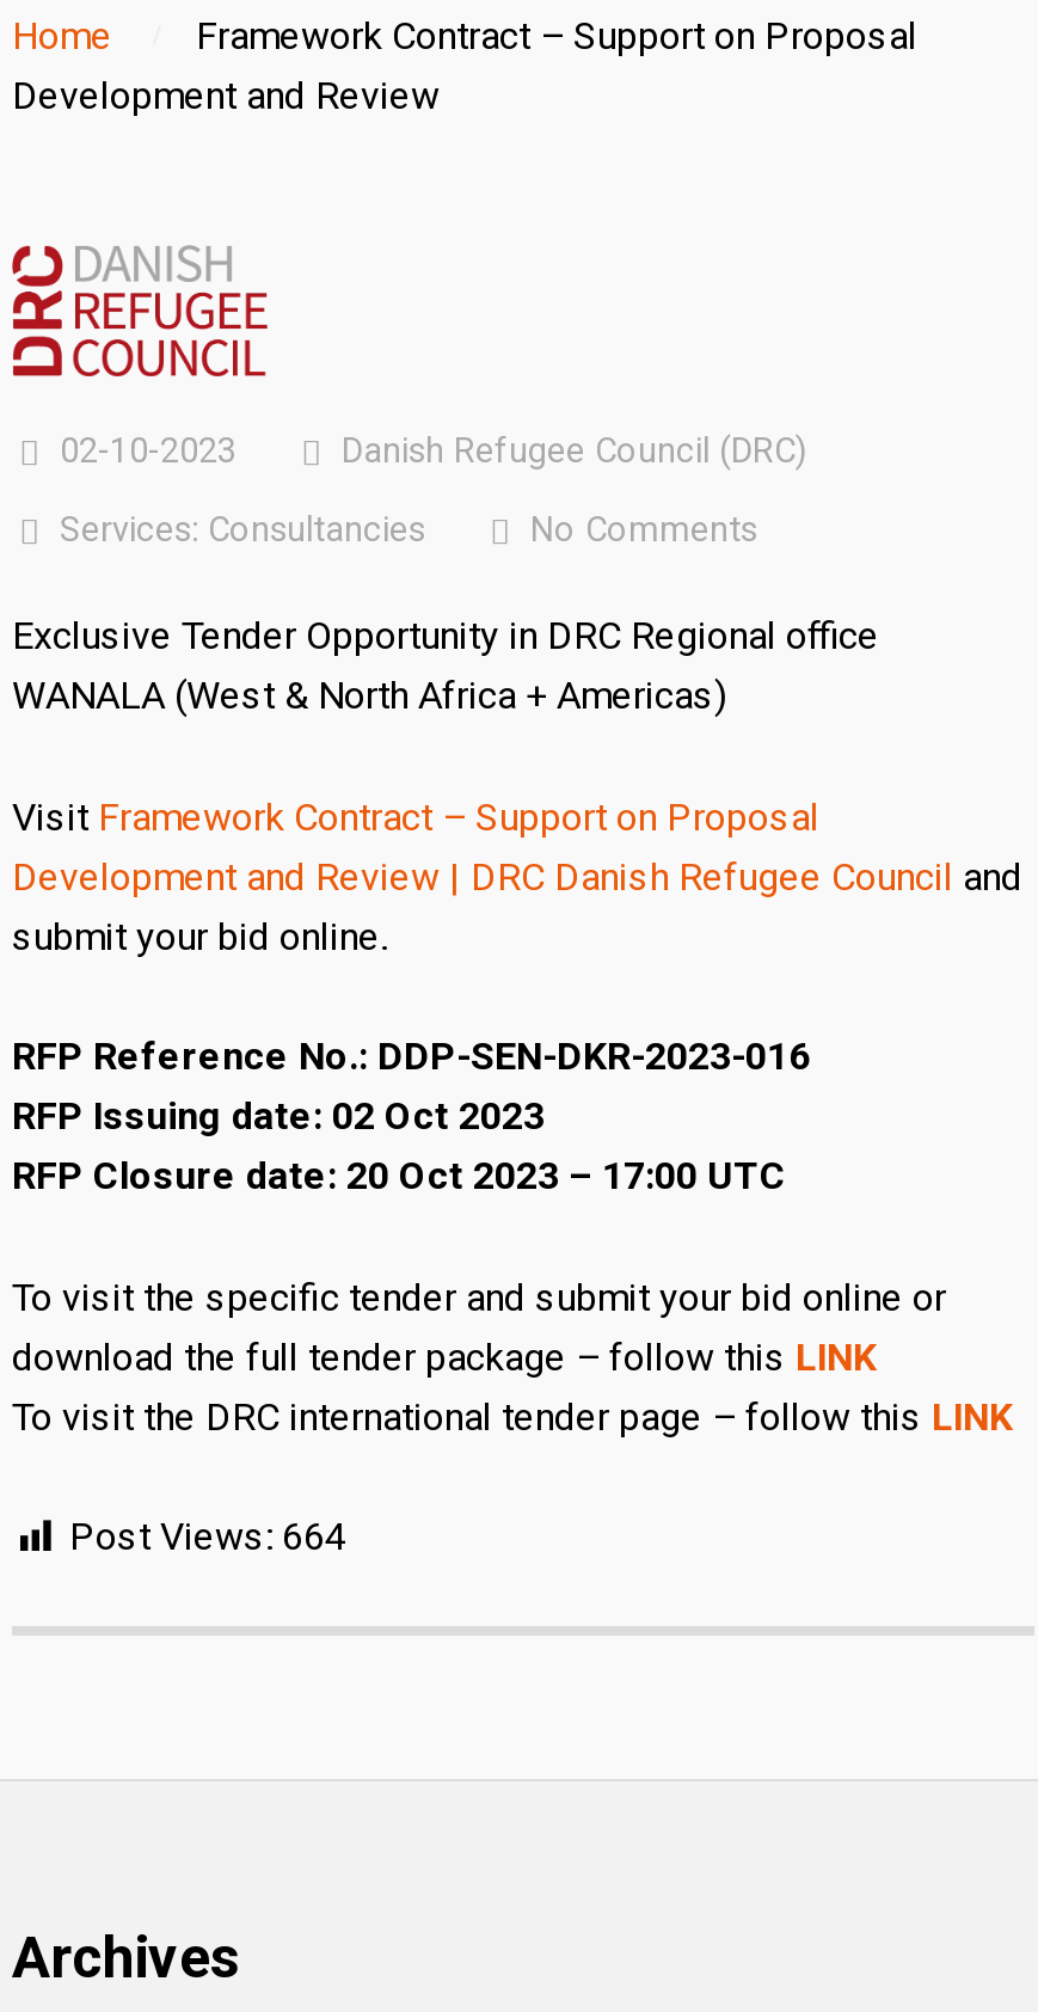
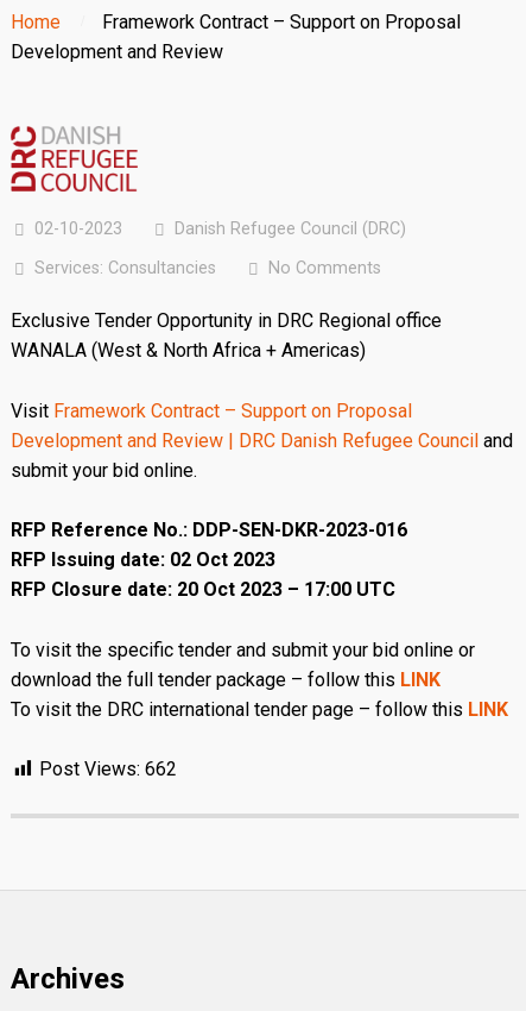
[69,1515,346,1560] Post Views: 664 -> [39,758,177,781] Post Views: 662

